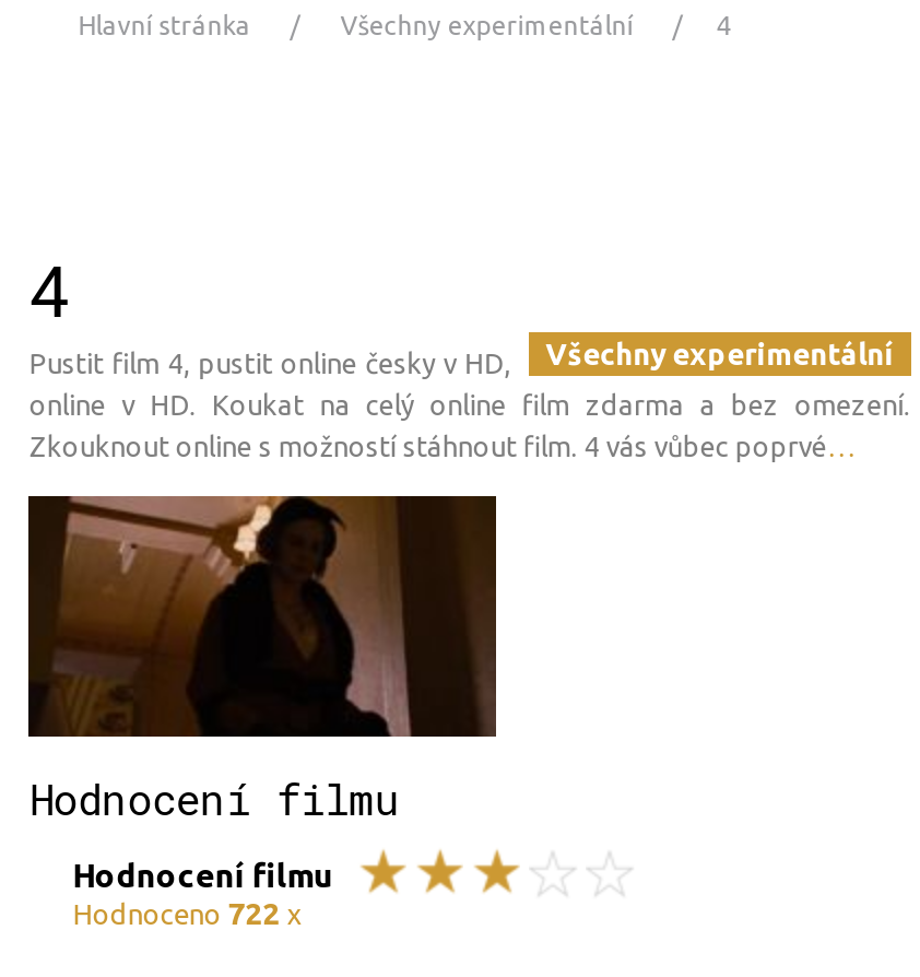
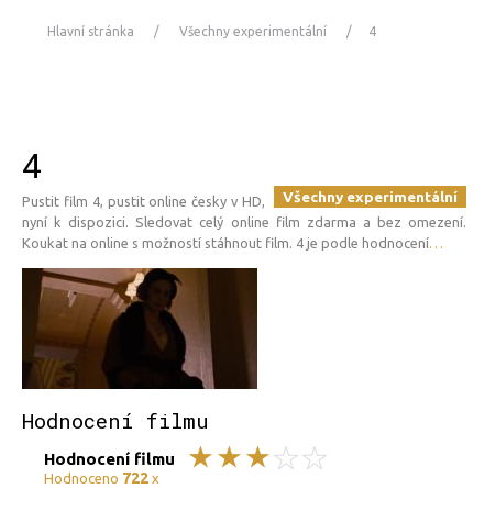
[29,389,910,461] online v HD. Koukat na celý online film zdarma a bez omezení. | Zkouknout online s možností stáhnout film. 4 vás vůbec poprvé … -> [22,214,466,250] nyní k dispozici. Sledovat celý online film zdarma a bez omezení. | Koukat na online s možností stáhnout film. 4 je podle hodnocení …

